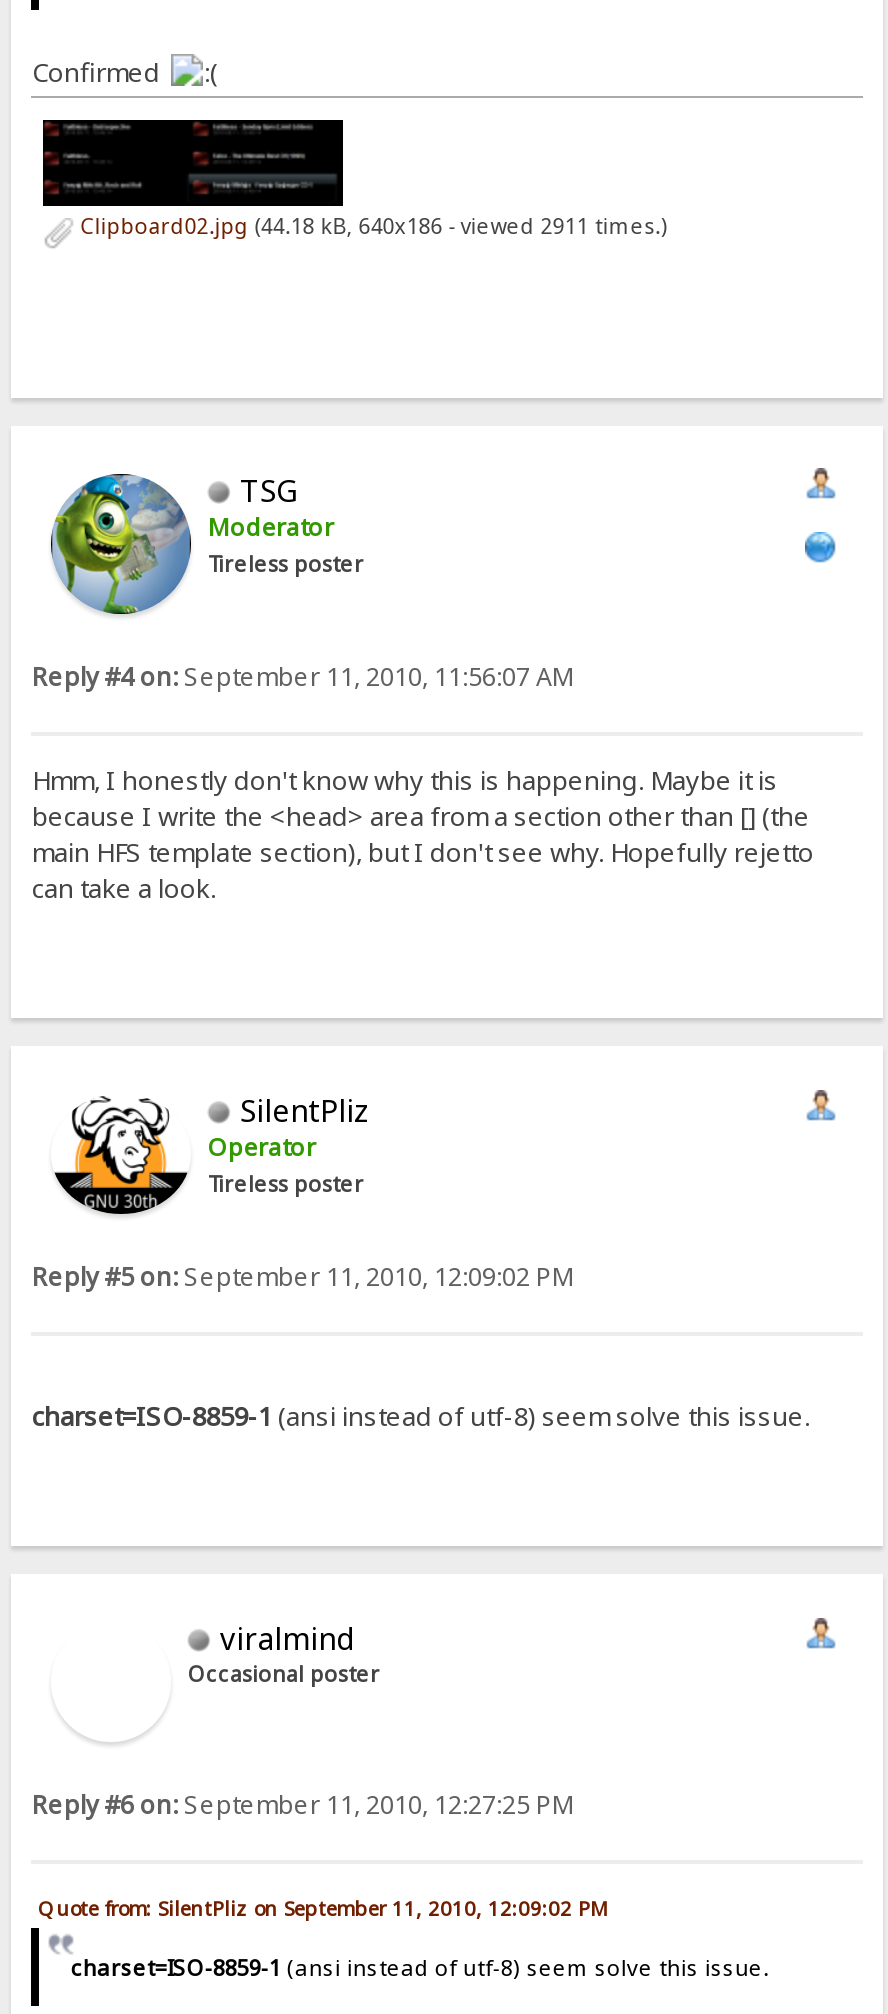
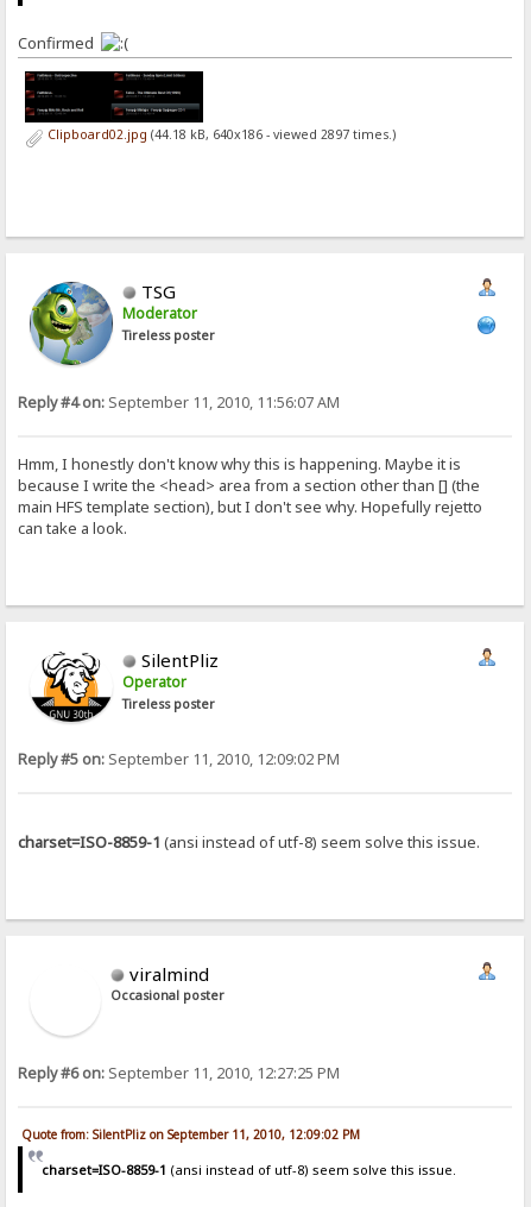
[75,211,667,239] Clipboard02.jpg (44.18 kB, 640x186 - viewed 2911 times.) -> [44,126,395,142] Clipboard02.jpg (44.18 kB, 640x186 - viewed 2897 times.)

